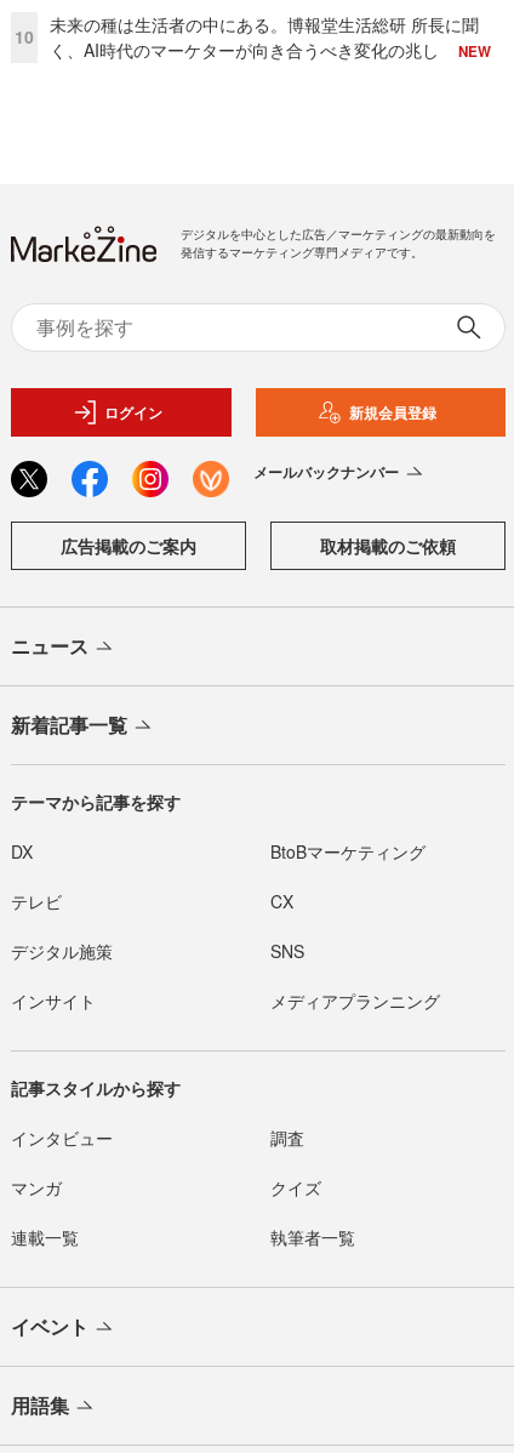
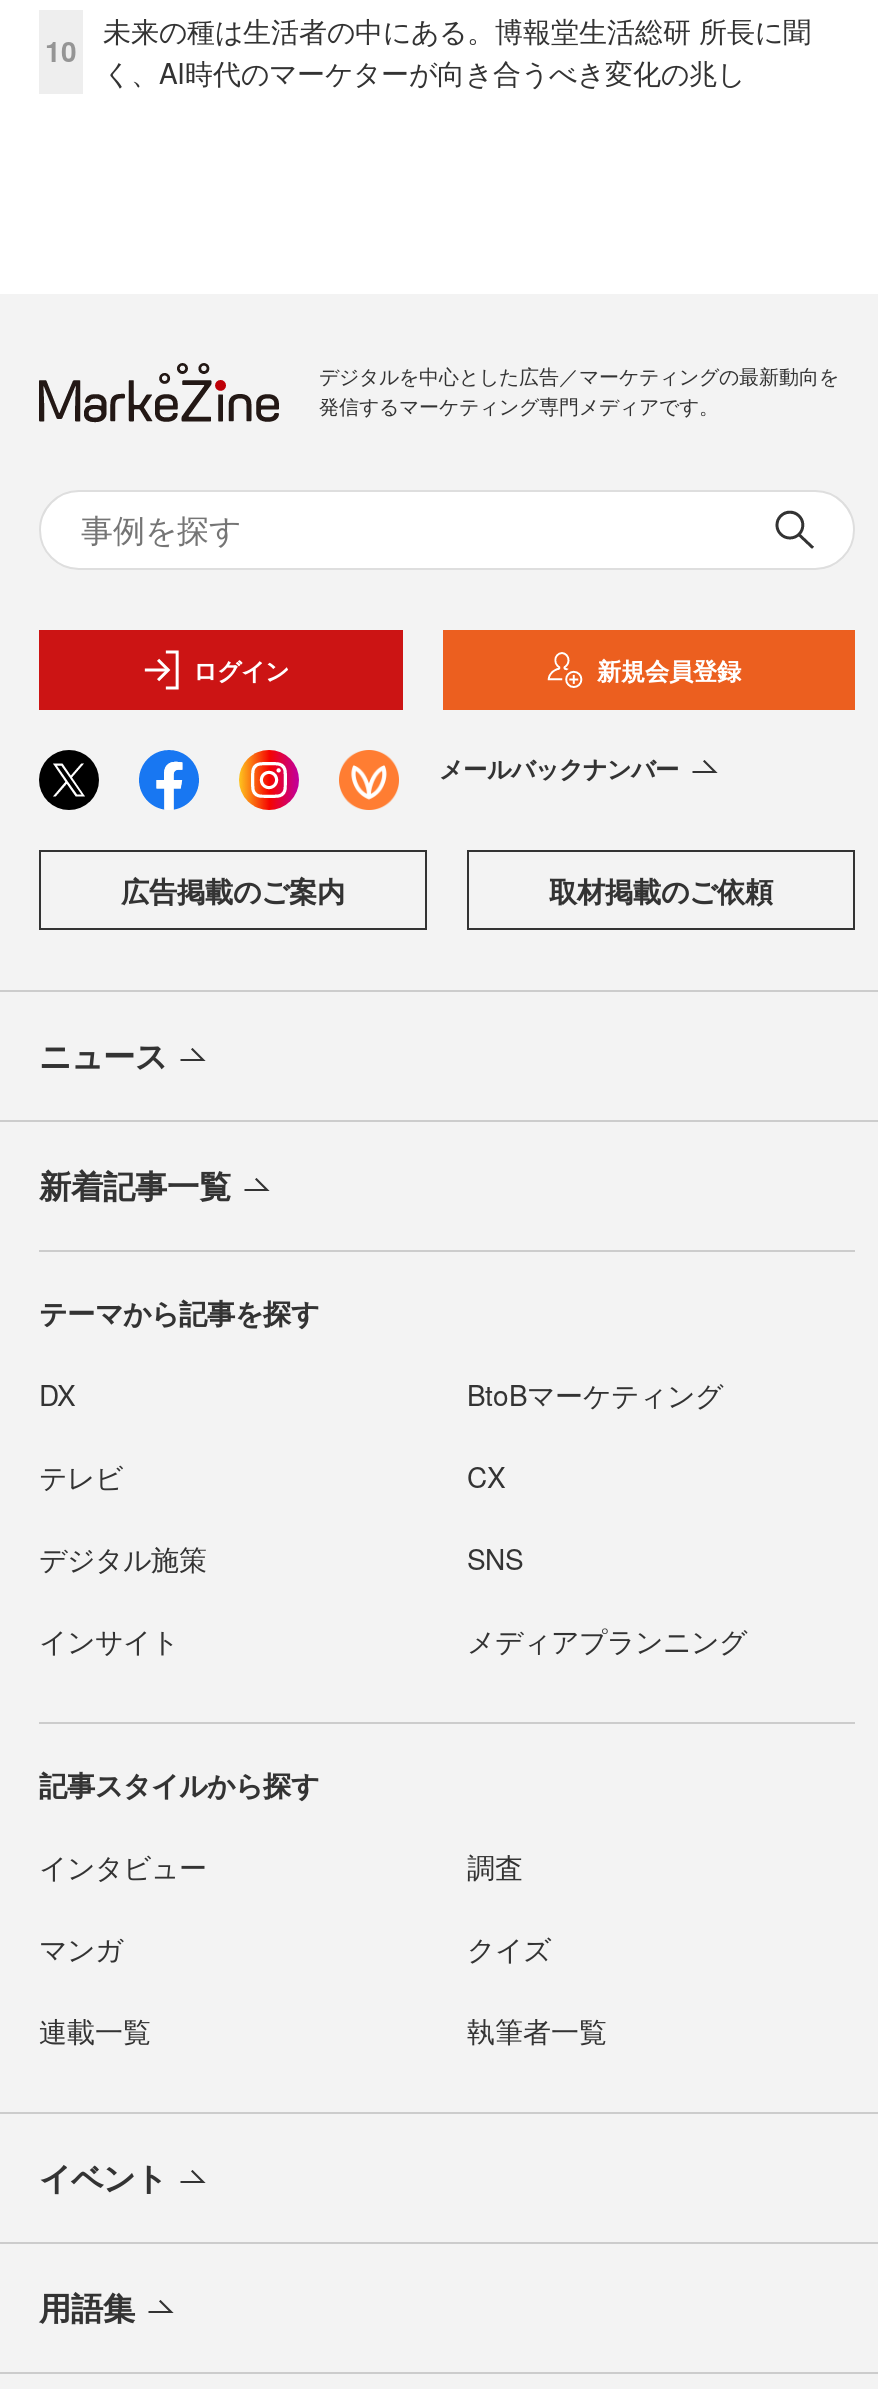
[458,41,491,61] NEW -> none

